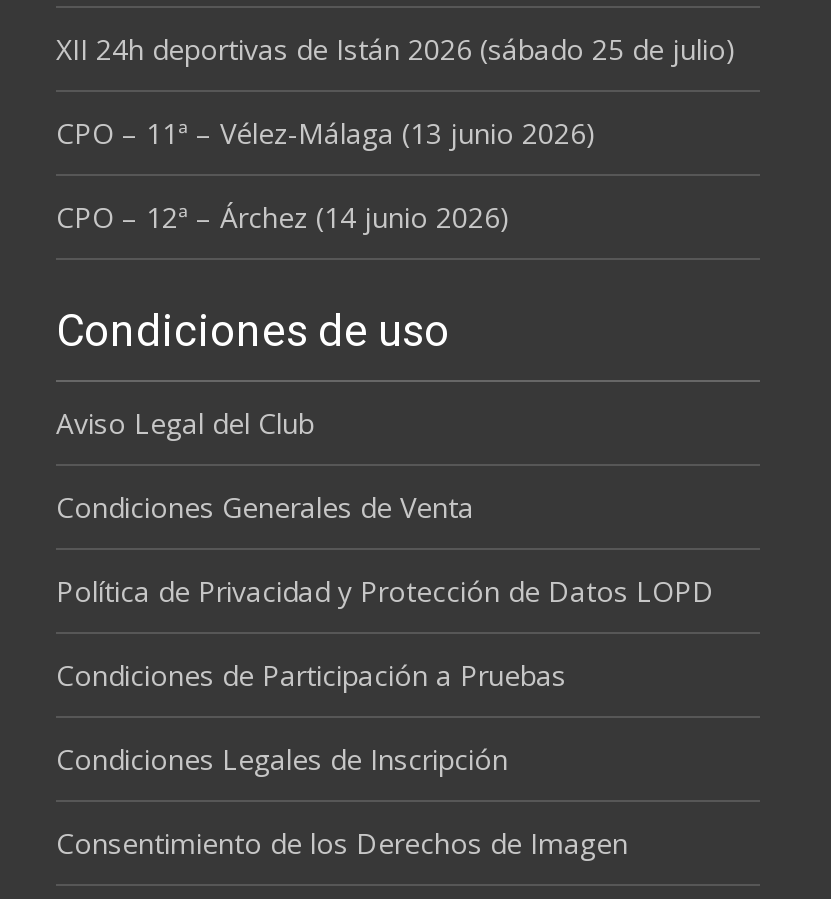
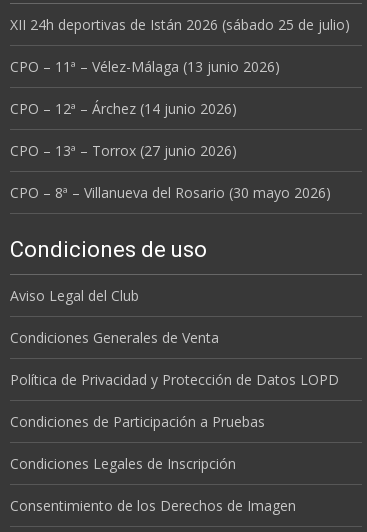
none -> [10,141,331,202] CPO – 13ª – Torrox (27 junio 2026) | CPO – 8ª – Villanueva del Rosario (30 mayo 2026)

